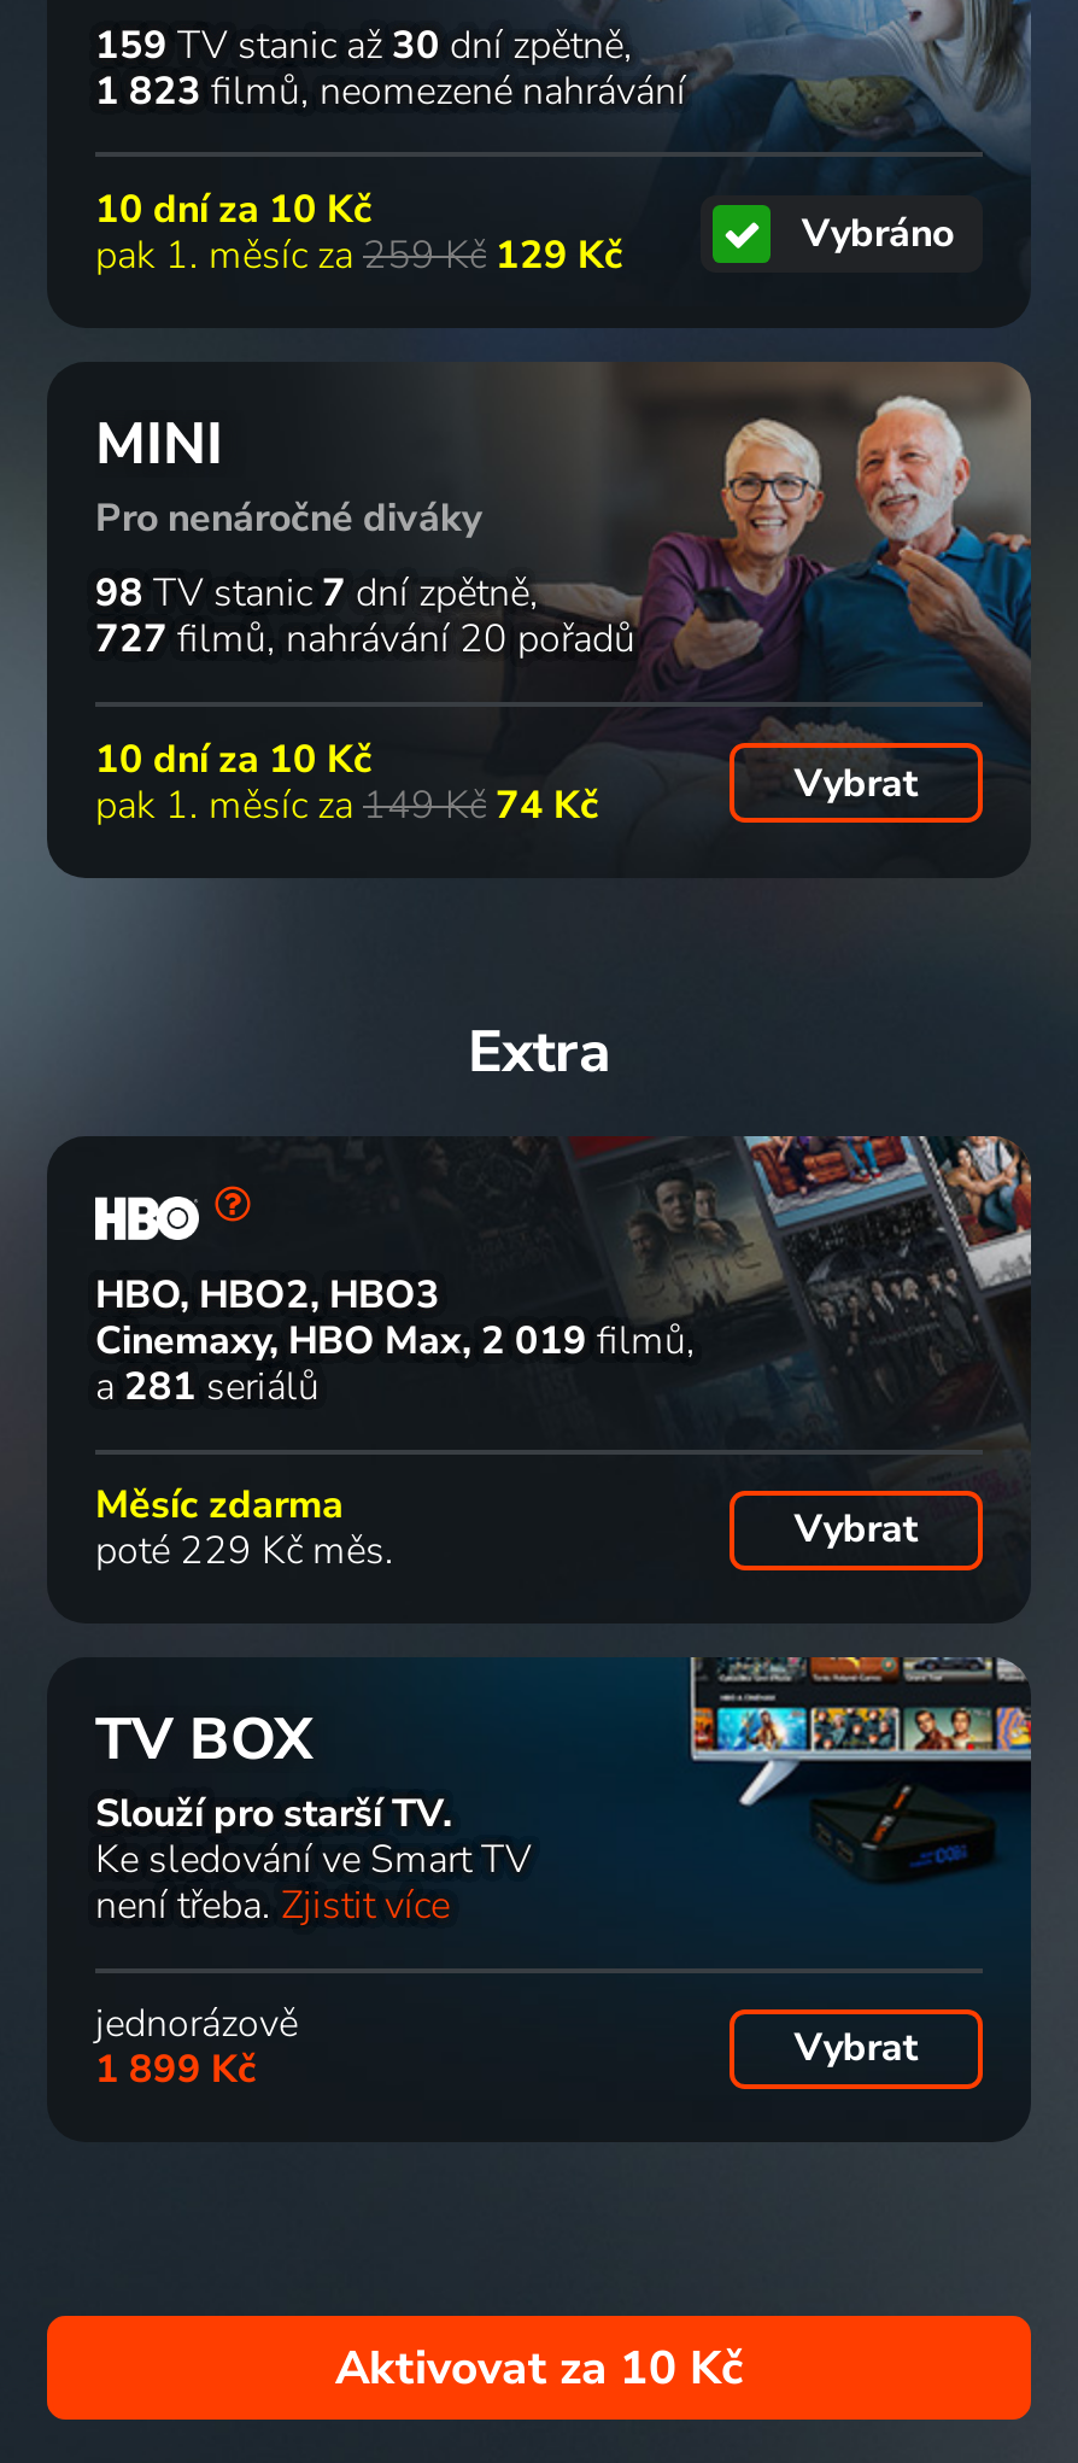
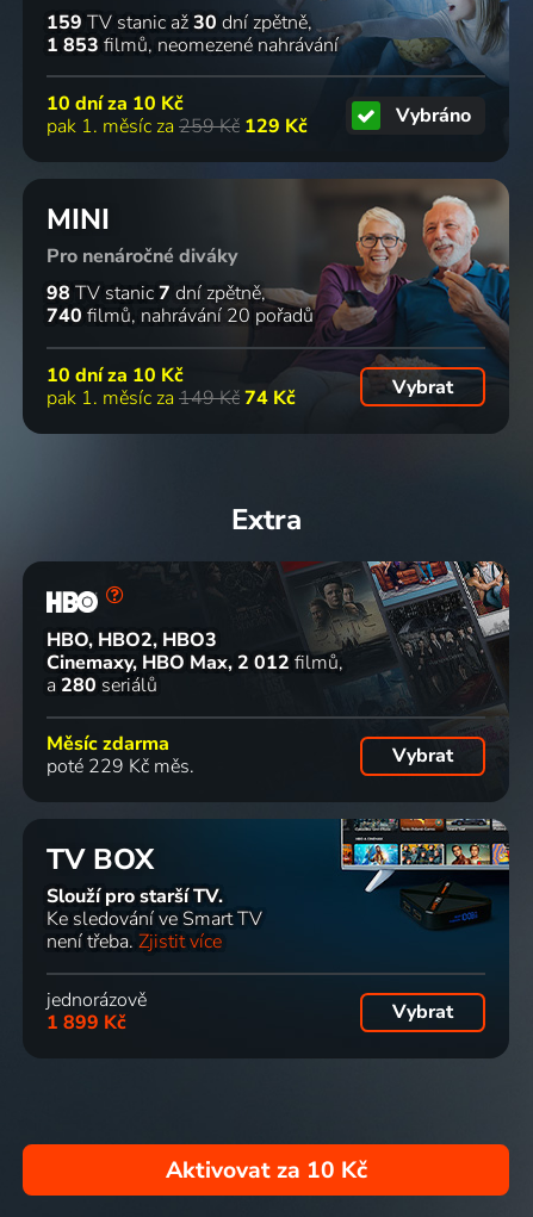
[95,64,686,117] 1 823 filmů neomezené nahrávání -> [47,32,339,58] 1 853 filmů neomezené nahrávání
[95,613,635,667] 727 filmů nahrávání 20 pořadů -> [47,303,314,329] 740 filmů nahrávání 20 pořadů
[95,1314,686,1368] Cinemaxy, HBO Max 2 019 filmů -> [47,650,339,676] Cinemaxy, HBO Max 2 012 filmů
[95,1360,320,1413] a 281 seriálů -> [47,672,157,698] a 280 seriálů

